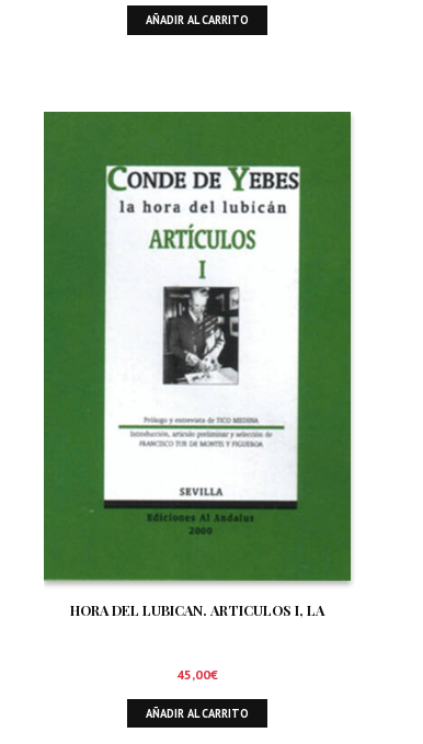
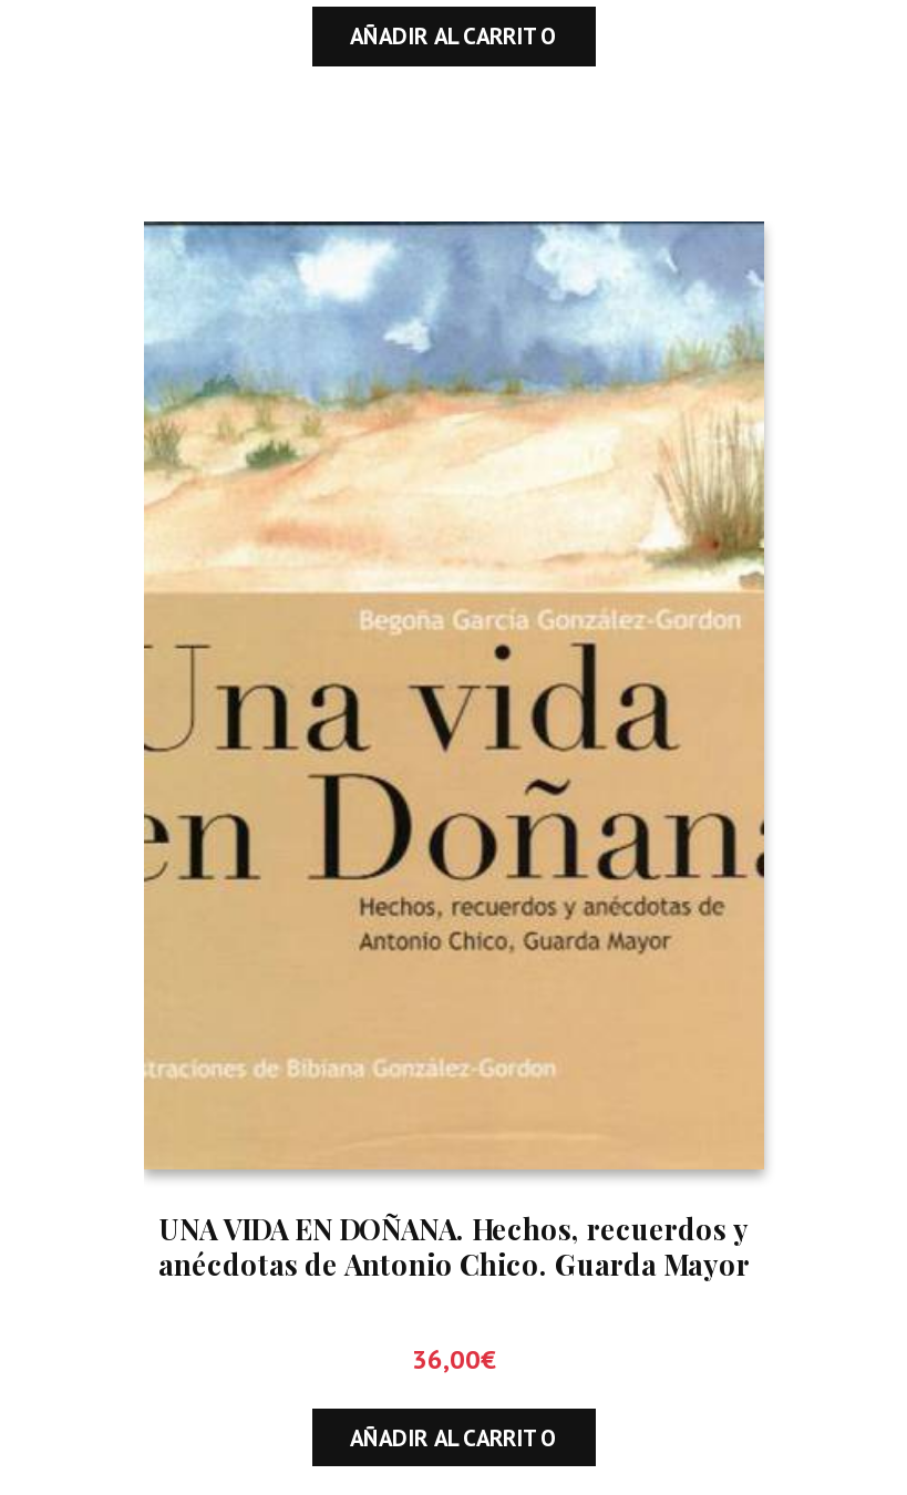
[43,112,352,619] [image] | HORA DEL LUBICAN. ARTICULOS I, LA -> [142,221,766,1282] [image] | UNA VIDA EN DOÑANA. Hechos, recuerdos y | anécdotas de Antonio Chico. Guarda Mayor
[176,666,218,682] 45,00€ -> [412,1341,496,1374] 36,00€

